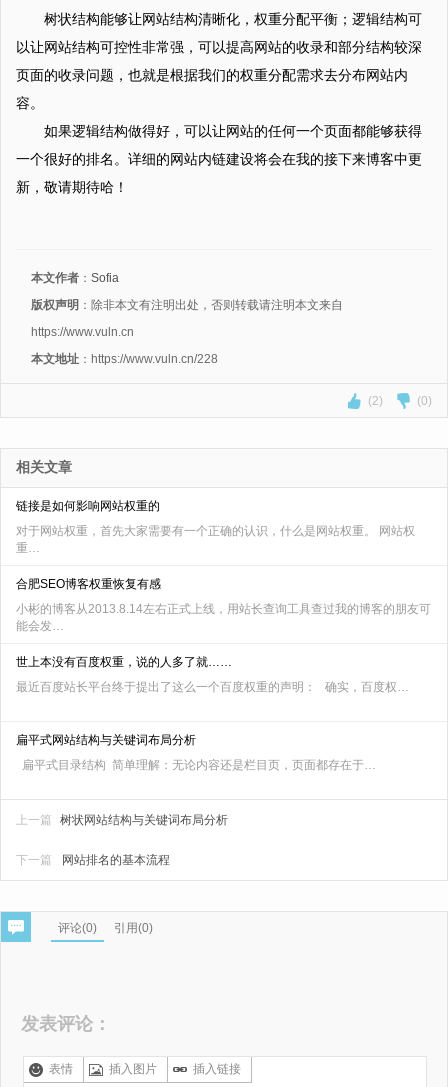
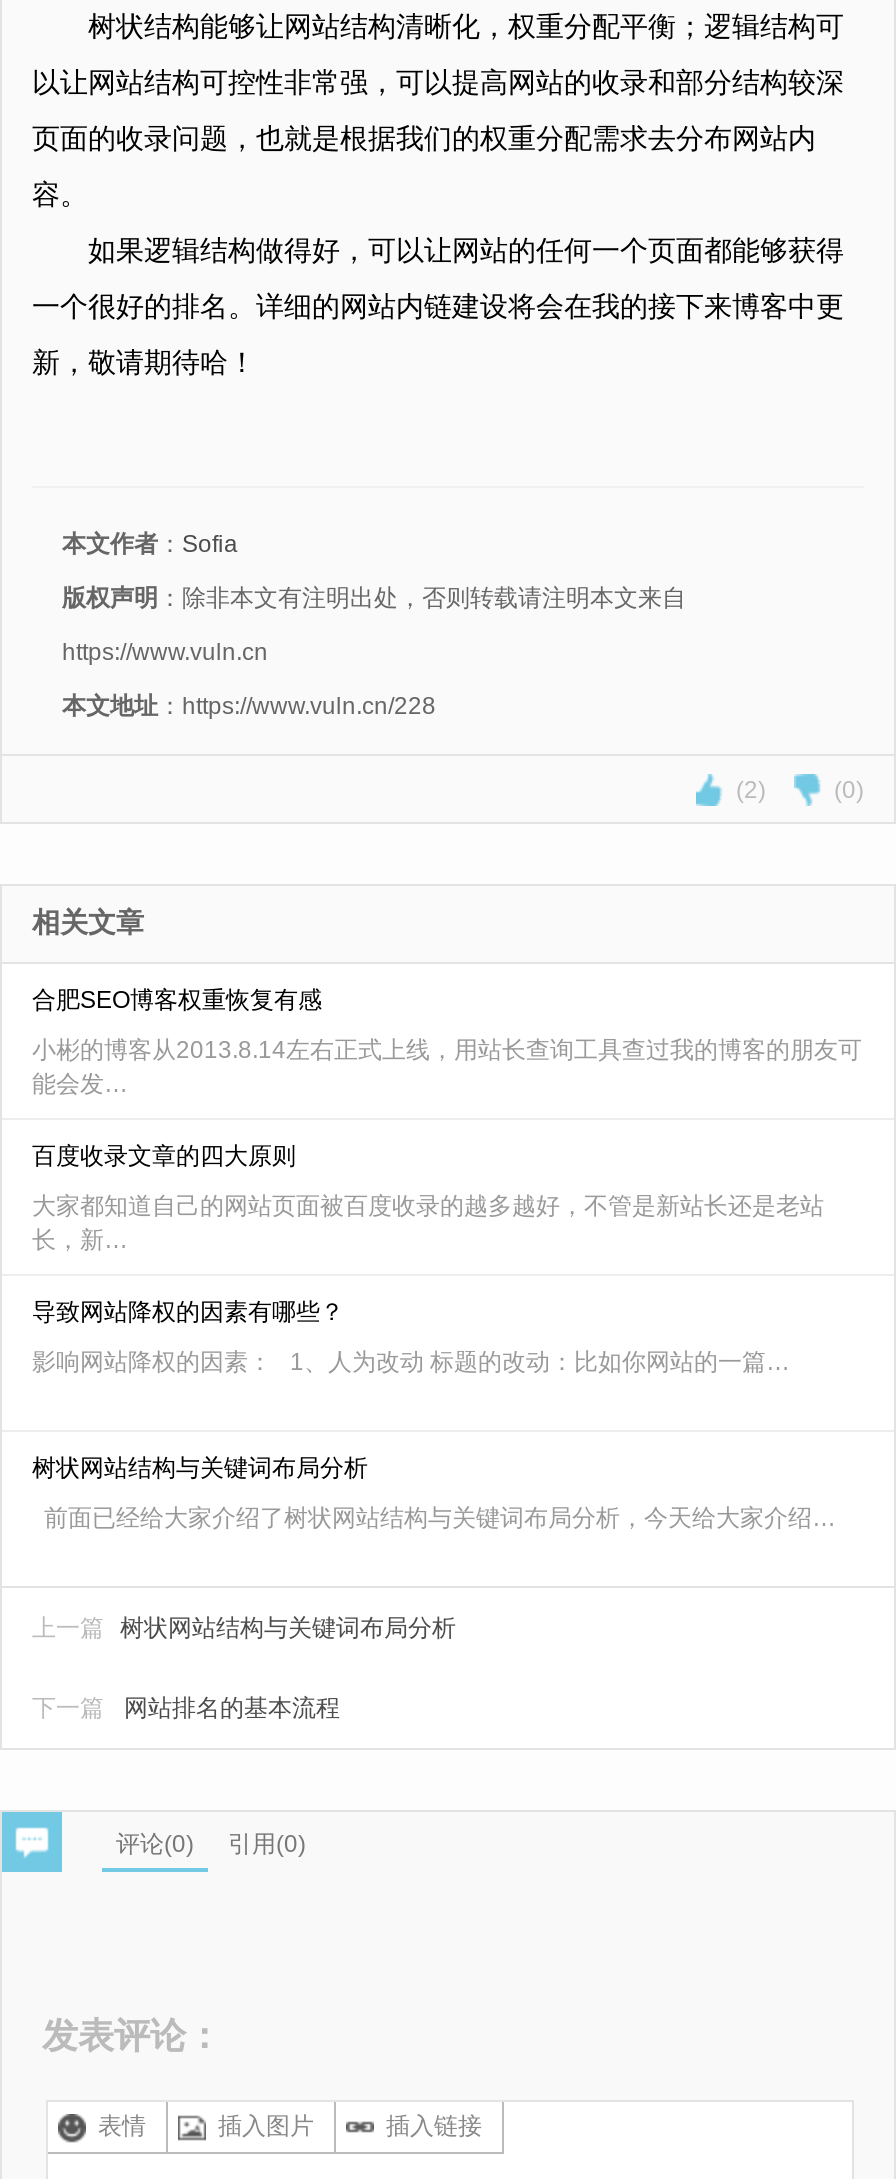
[16,499,415,555] 链接是如何影响网站权重的 | 对于网站权重，首先大家需要有一个正确的认识，什么是网站权重。 网站权 | 重… -> none
moved [16,577,431,633] -> [32,986,862,1098]: 合肥SEO博客权重恢复有感 | 小彬的博客从2013.8.14左右正式上线，用站长查询工具查过我的博客的朋友可 | 能会发…
[16,655,409,694] 世上本没有百度权重，说的人多了就…… | 最近百度站长平台终于提出了这么一个百度权重的声明： 确实，百度权… -> [32,1142,824,1376] 百度收录文章的四大原则 | 大家都知道自己的网站页面被百度收录的越多越好，不管是新站长还是老站 | 长，新… | 导致网站降权的因素有哪些？ | 影响网站降权的因素： 1、人为改动 标题的改动：比如你网站的一篇…
[16,733,376,772] 扁平式网站结构与关键词布局分析 | 扁平式目录结构 简单理解：无论内容还是栏目页，页面都存在于… -> [32,1454,836,1532] 树状网站结构与关键词布局分析 | 前面已经给大家介绍了树状网站结构与关键词布局分析，今天给大家介绍…

